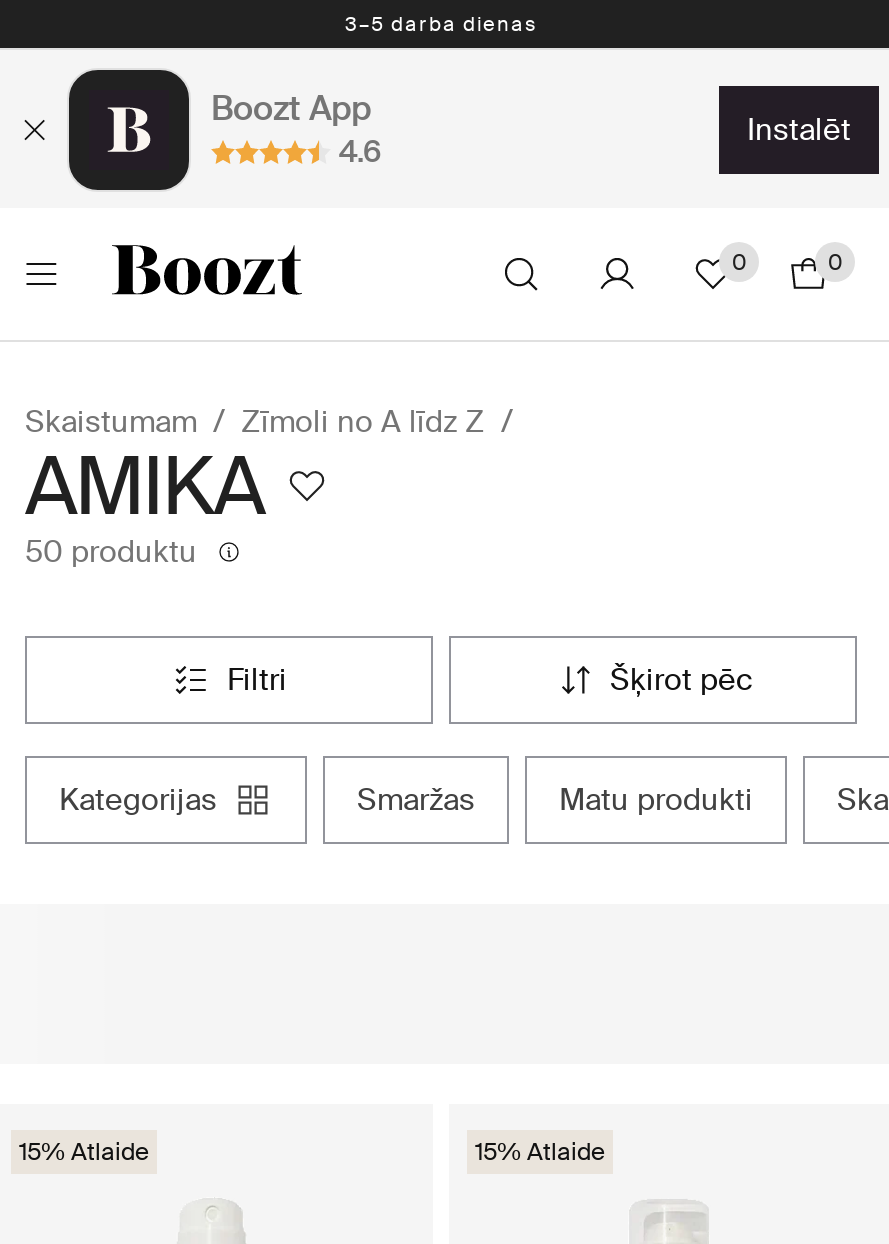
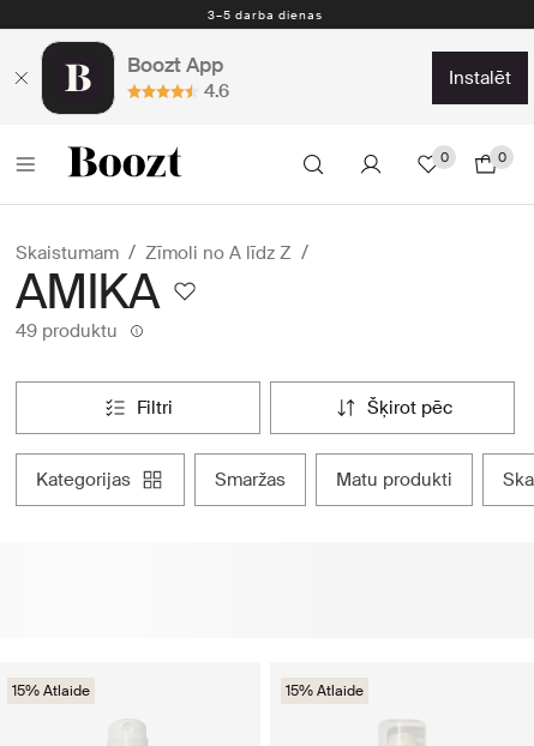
[25,532,197,572] 50 produktu -> [16,319,118,343] 49 produktu

